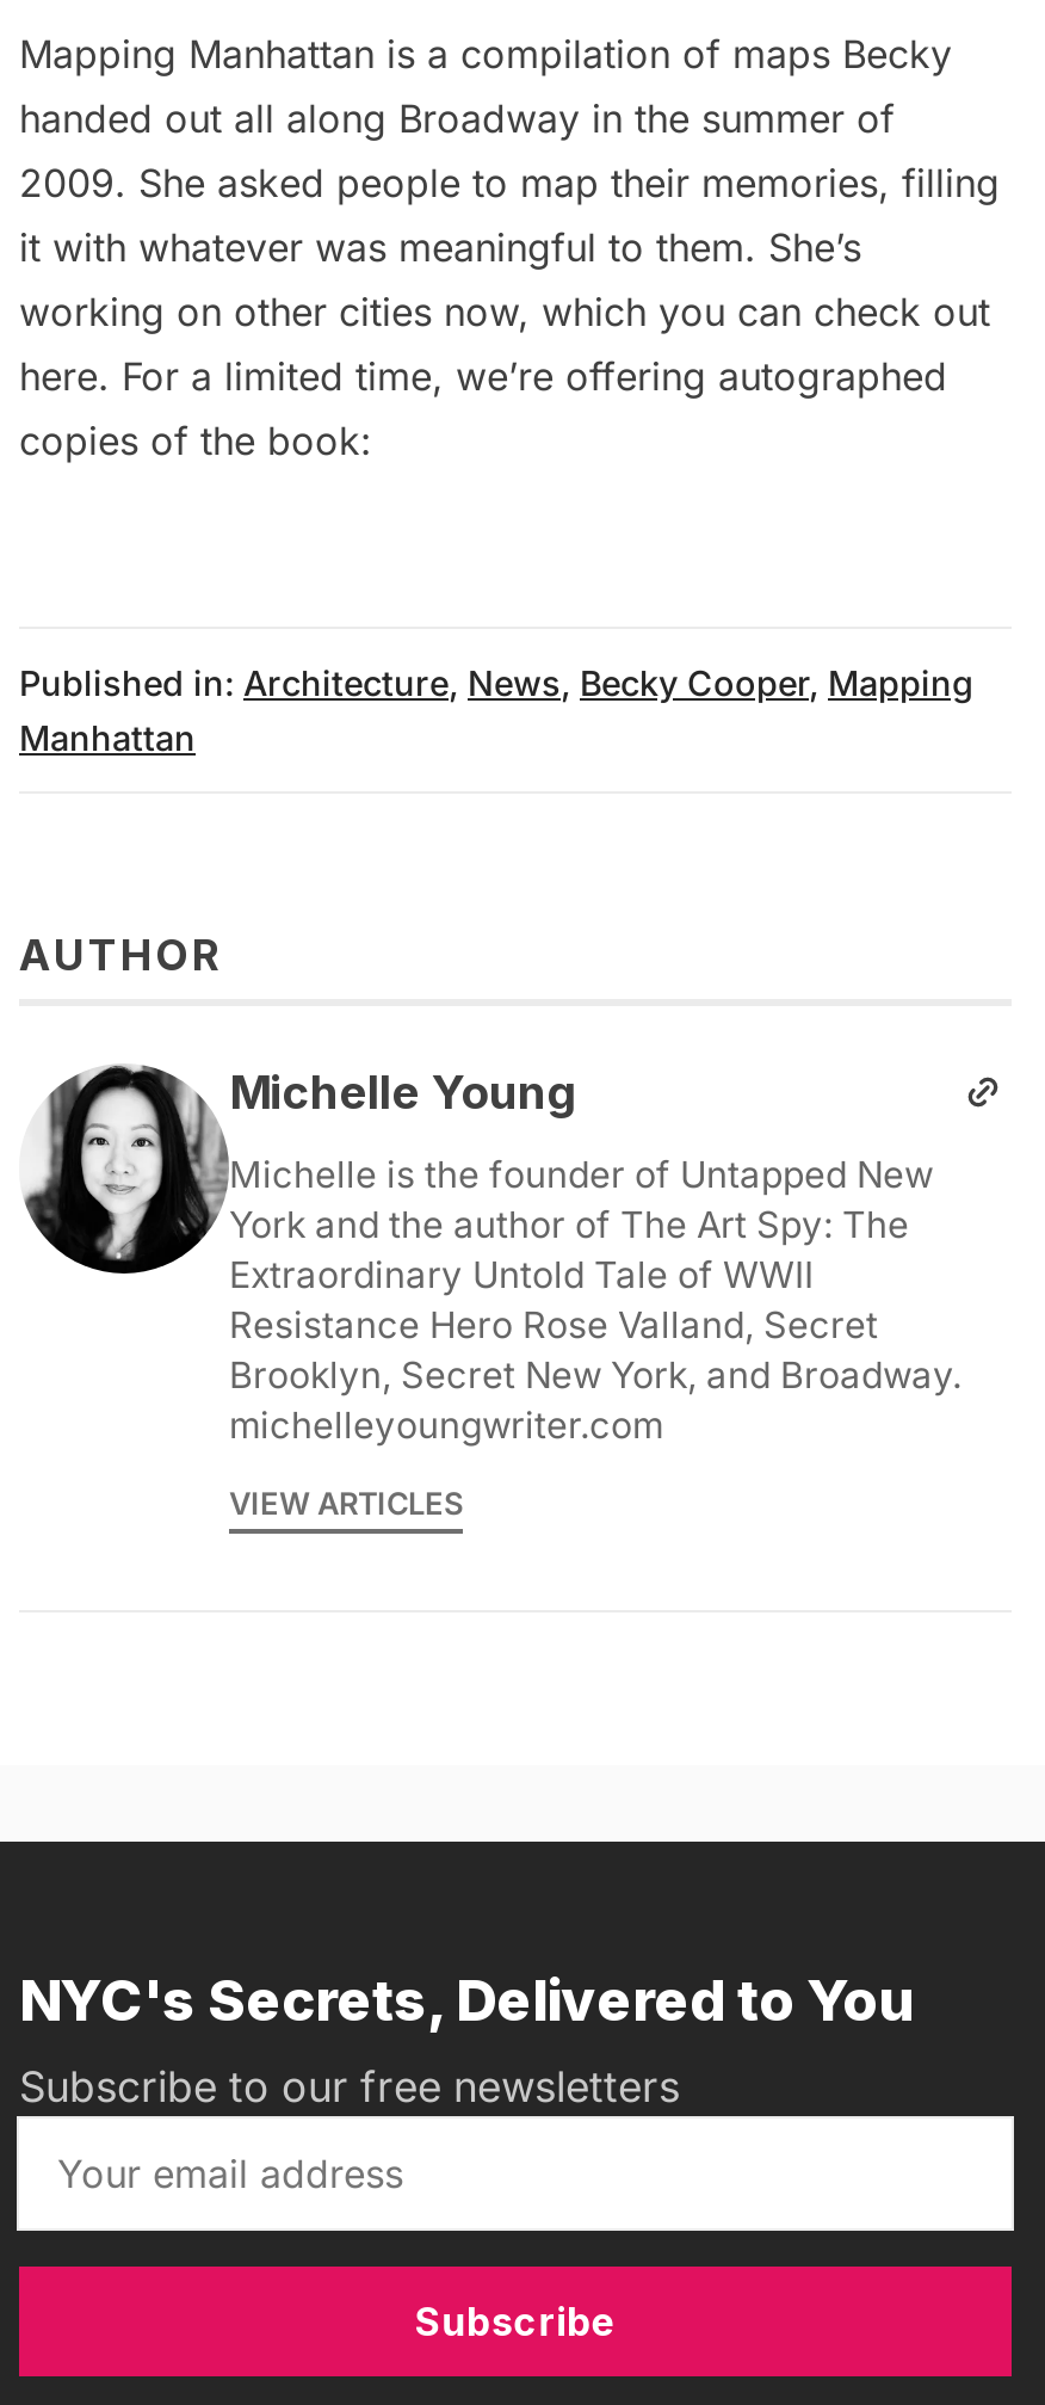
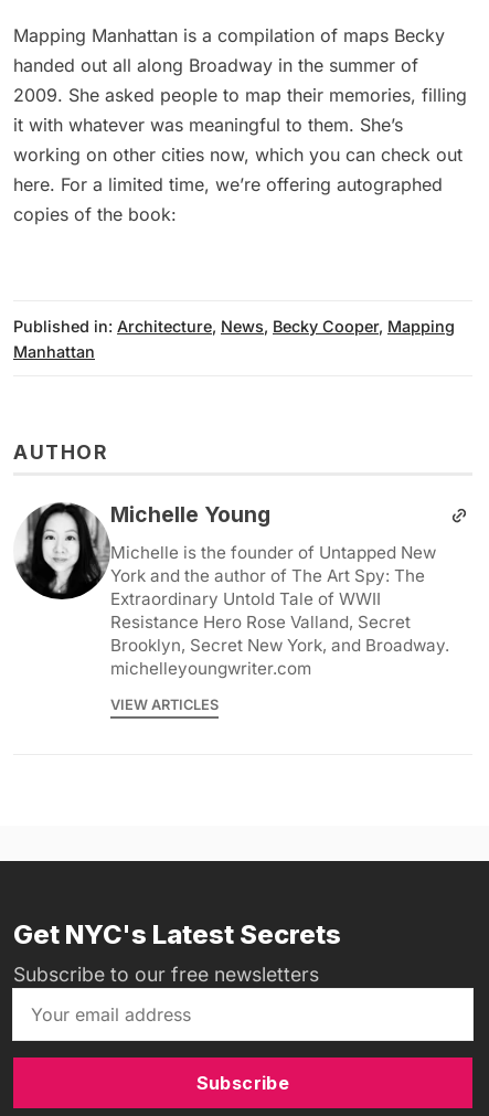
[19,1967,911,2036] NYC's Secrets, Delivered to You -> [13,919,341,951] Get NYC's Latest Secrets

